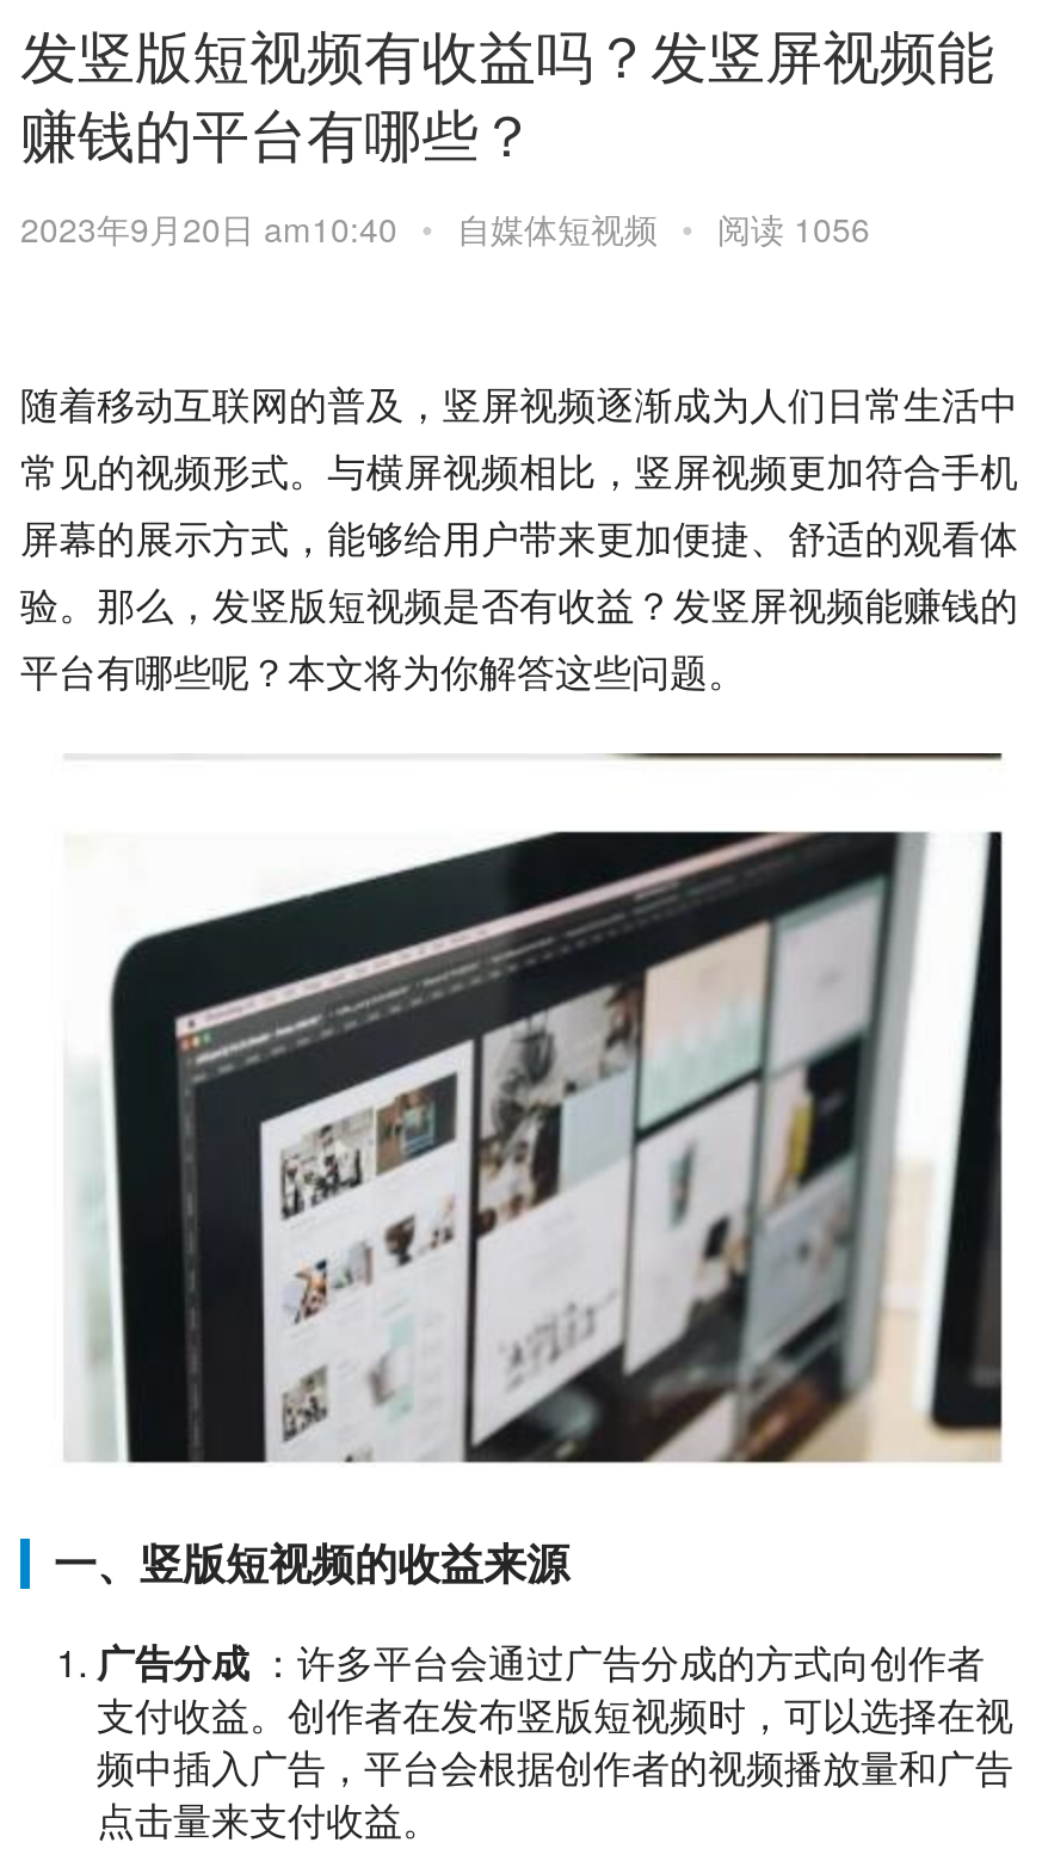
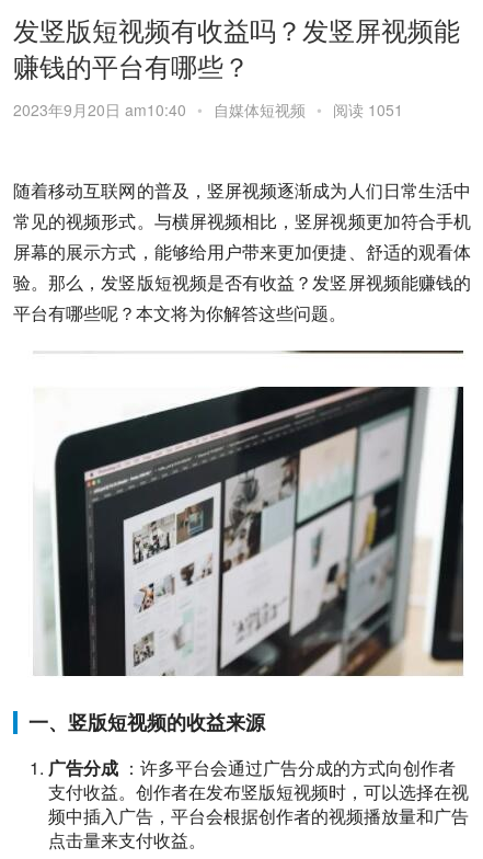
[20,204,870,252] 2023年9月20日 am10:40 • 自媒体短视频 • 阅读 1056 -> [13,99,403,121] 2023年9月20日 am10:40 • 自媒体短视频 • 阅读 1051

